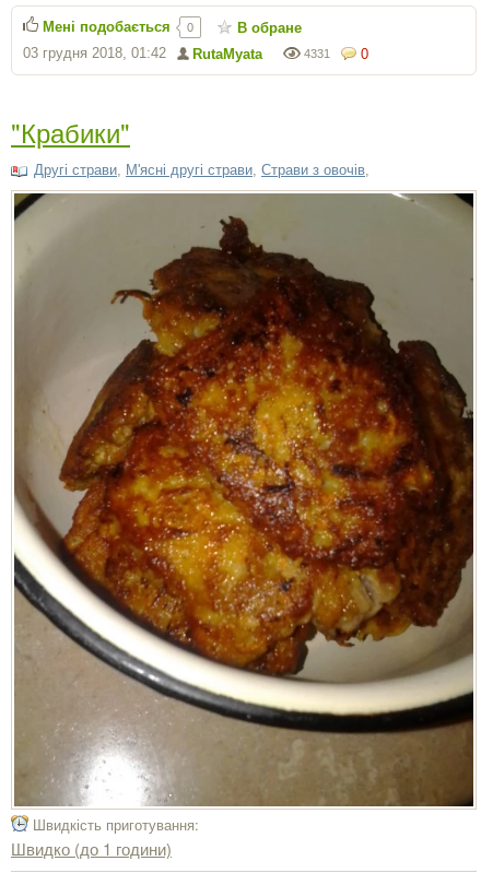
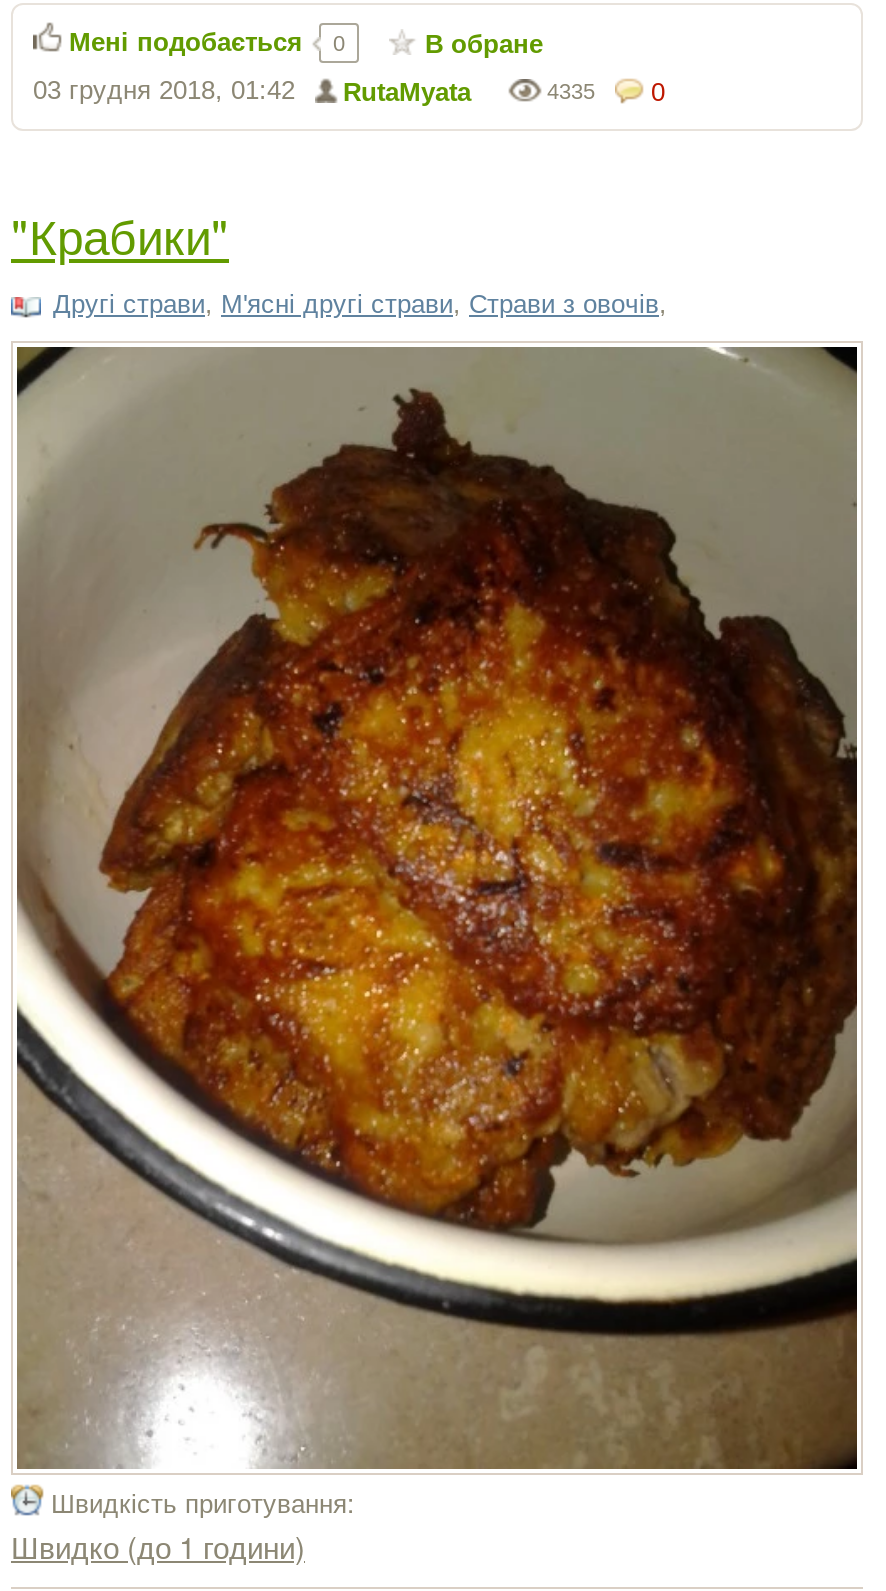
[304,47,330,60] 4331 -> [547,79,595,103] 4335

